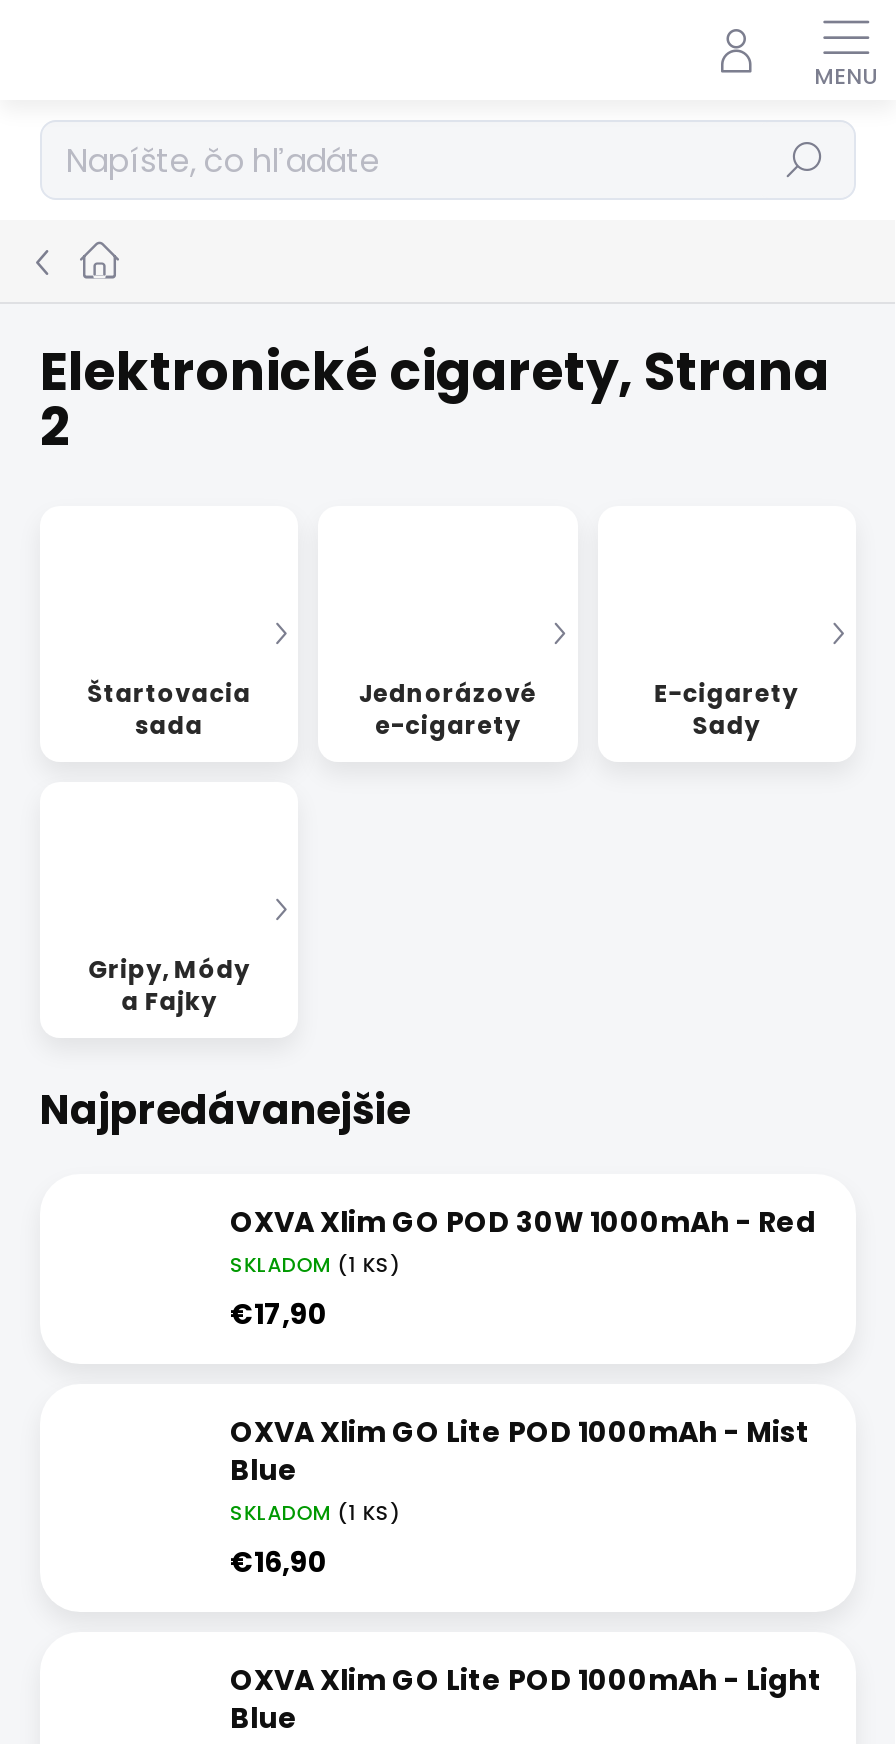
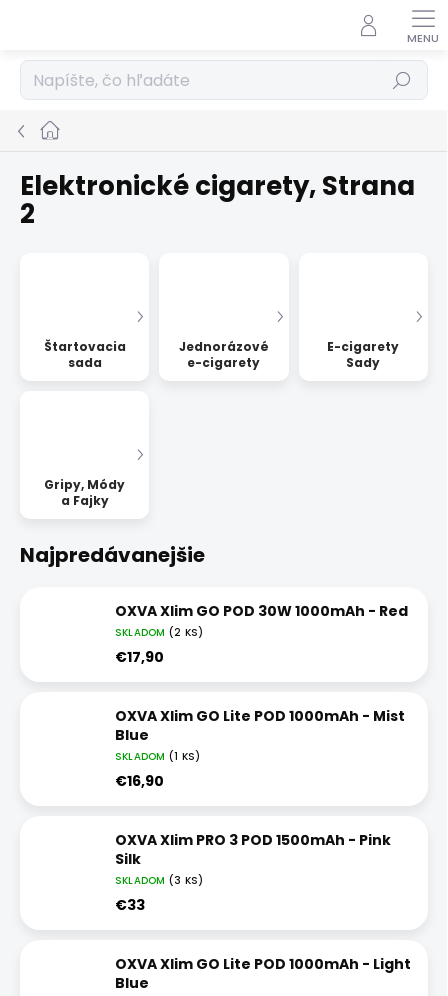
[230,1250,401,1280] SKLADOM (1 KS) -> [115,625,203,640] SKLADOM (2 KS)
none -> [115,830,391,915] OXVA Xlim PRO 3 POD 1500mAh - Pink | Silk | SKLADOM (3 KS) | €33

